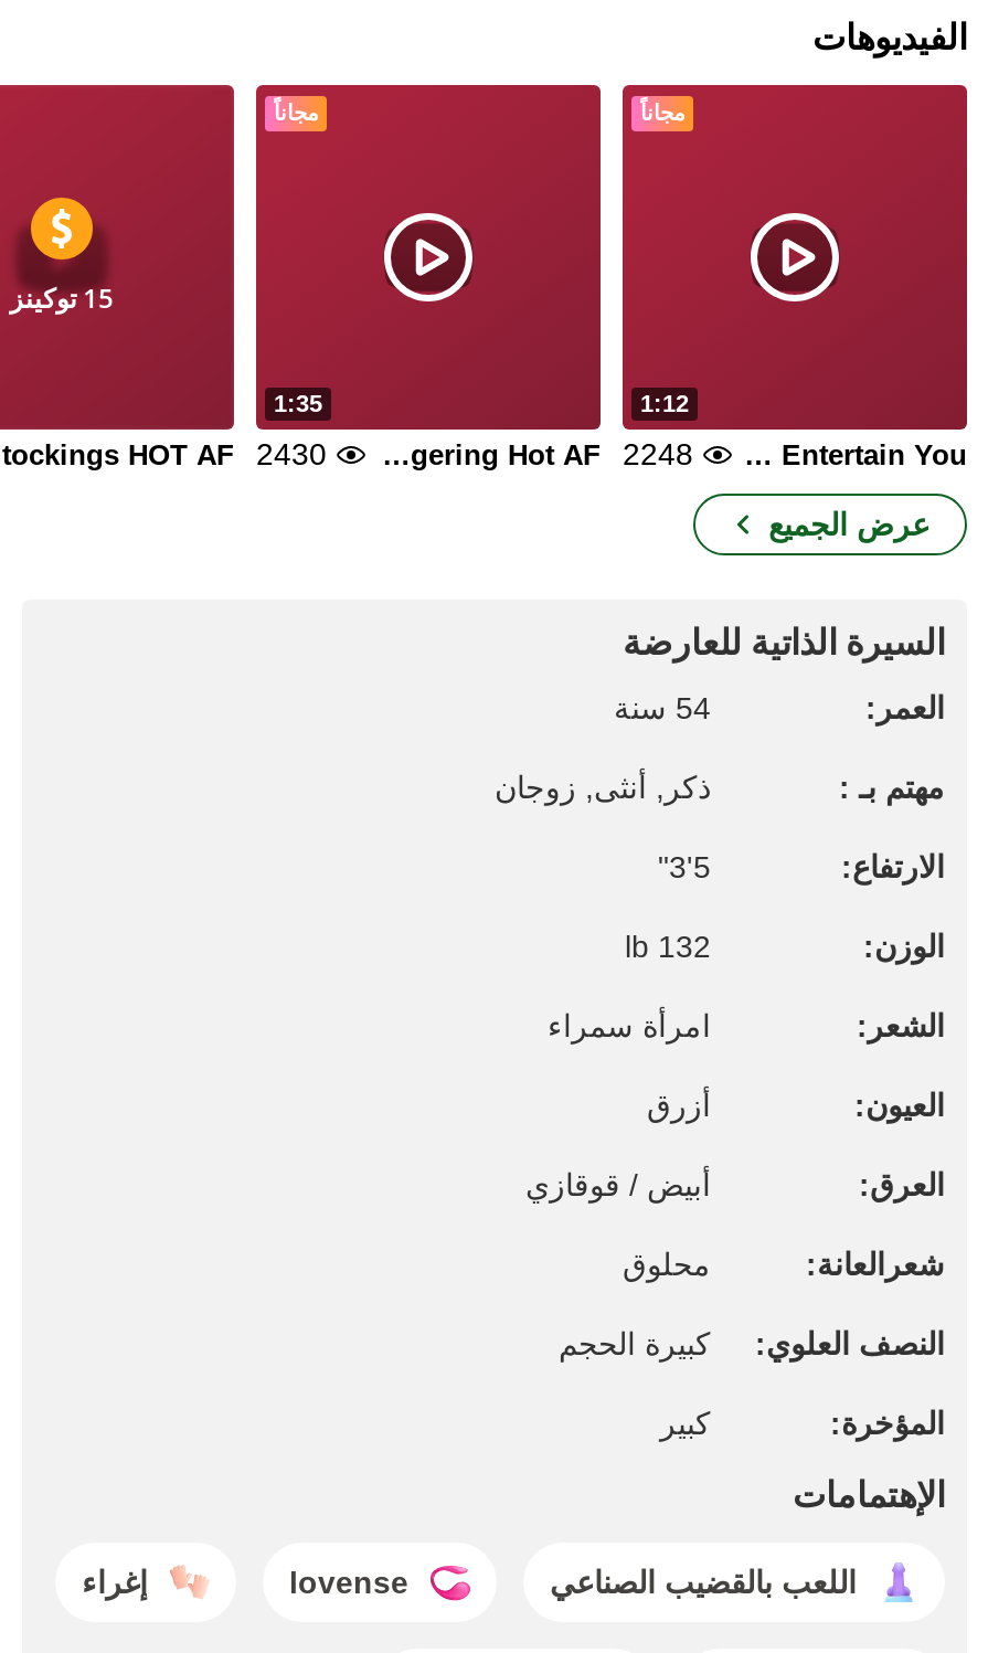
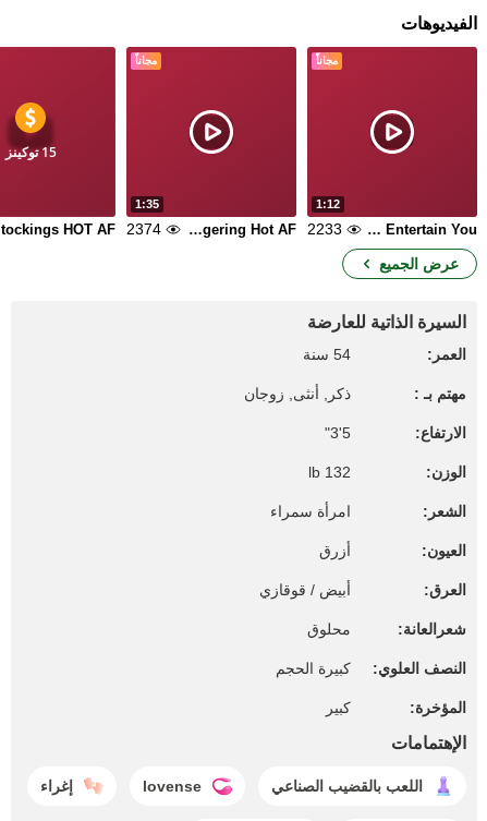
[256,436,327,471] 2430 -> [126,220,161,238] 2374
[623,436,693,471] 2248 -> [307,220,342,238] 2233

